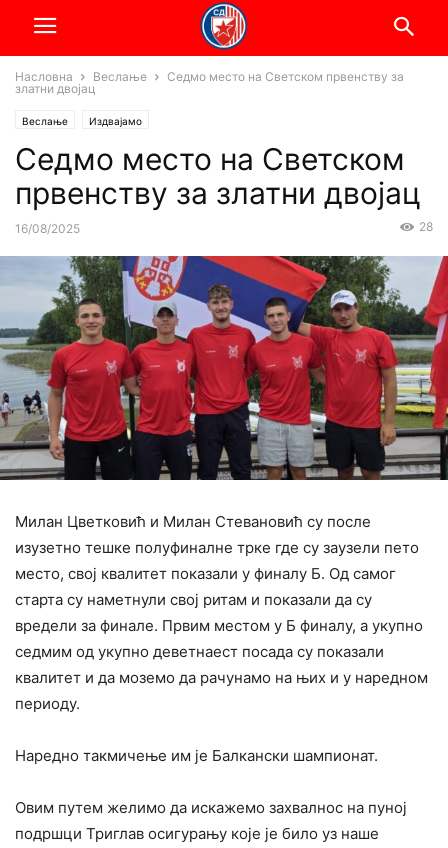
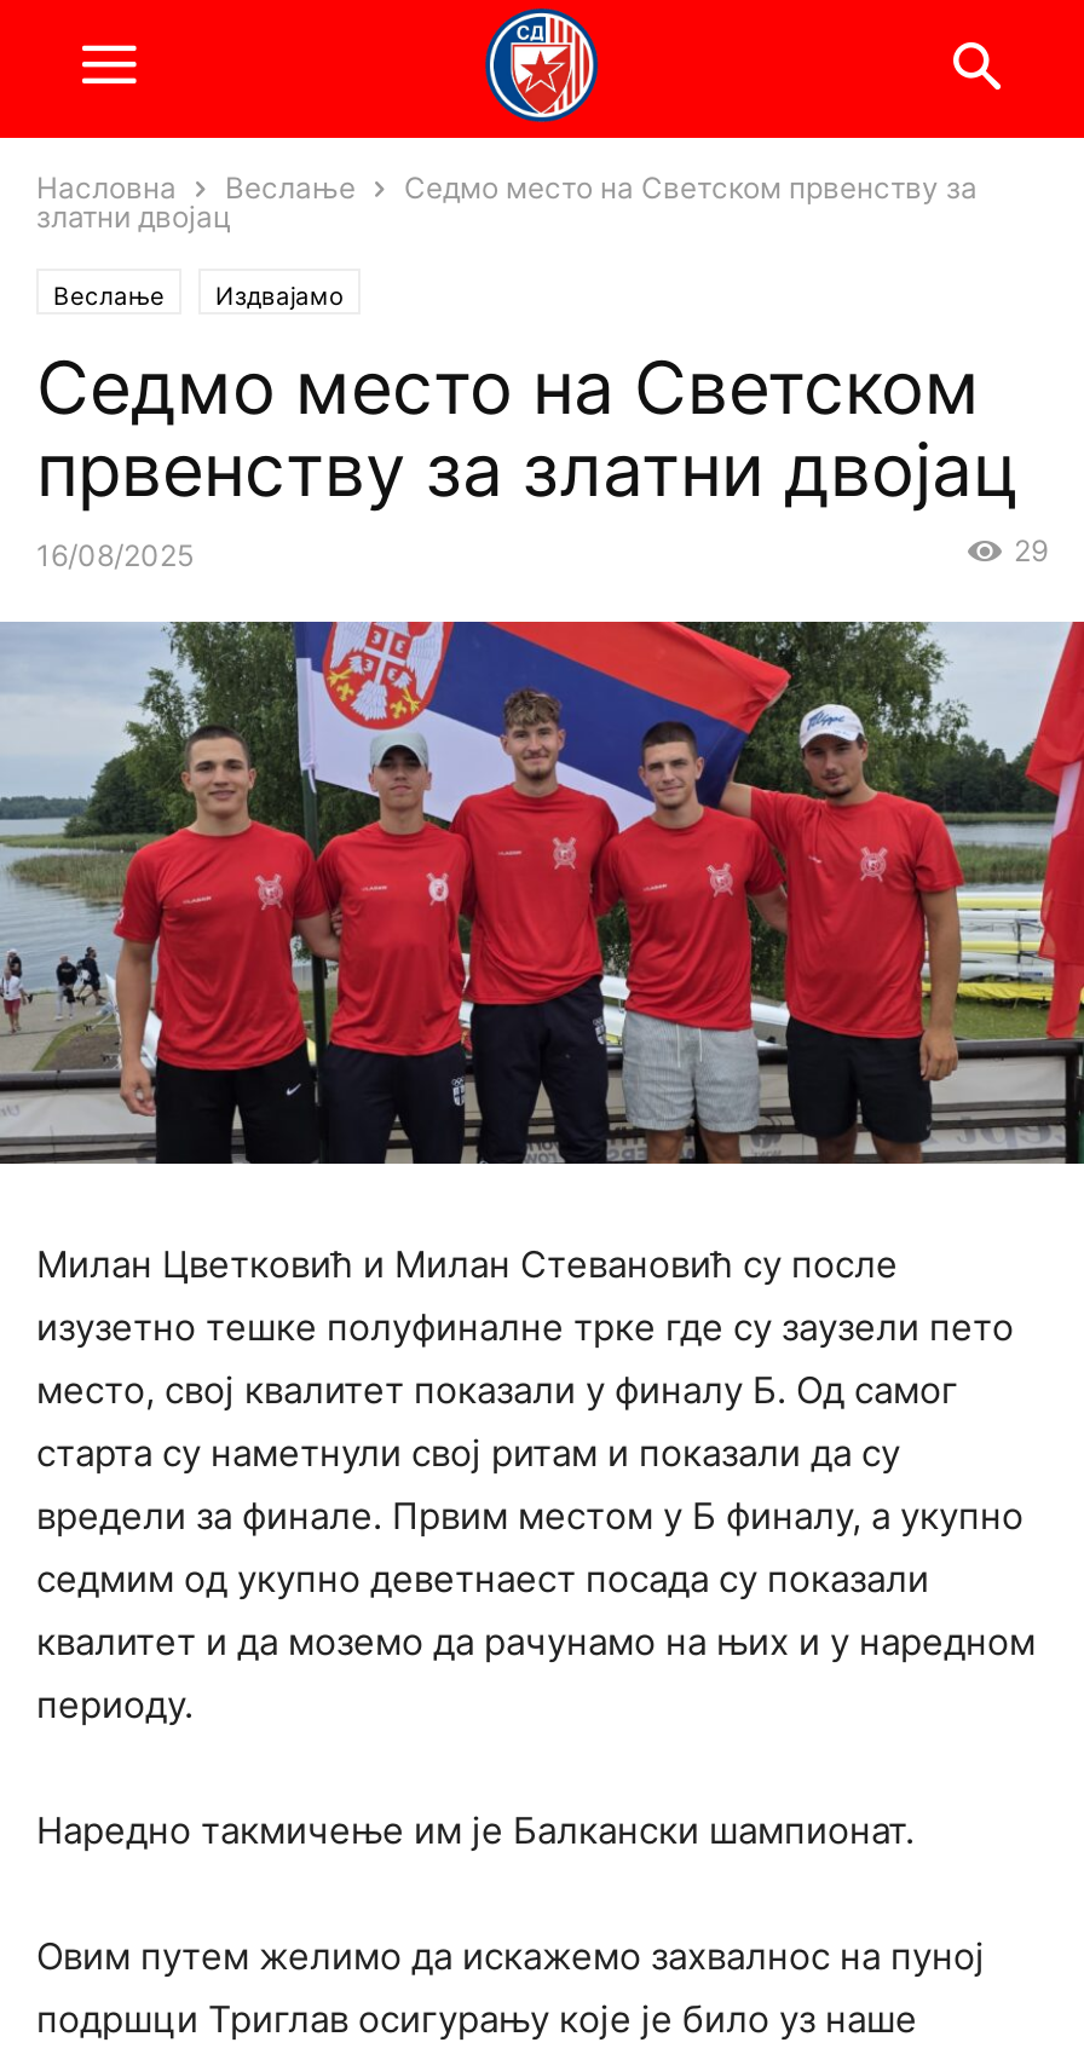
[419,219,433,234] 28 -> [1014,532,1048,569] 29

